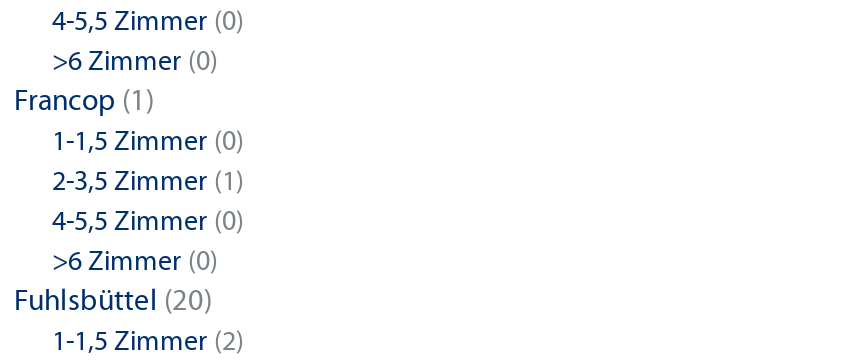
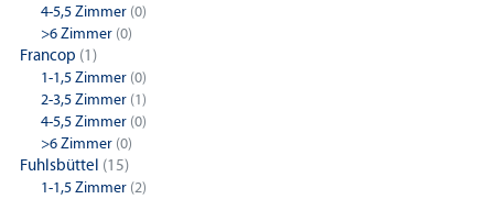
[14,284,212,318] Fuhlsbüttel (20) -> [20,156,129,175] Fuhlsbüttel (15)

